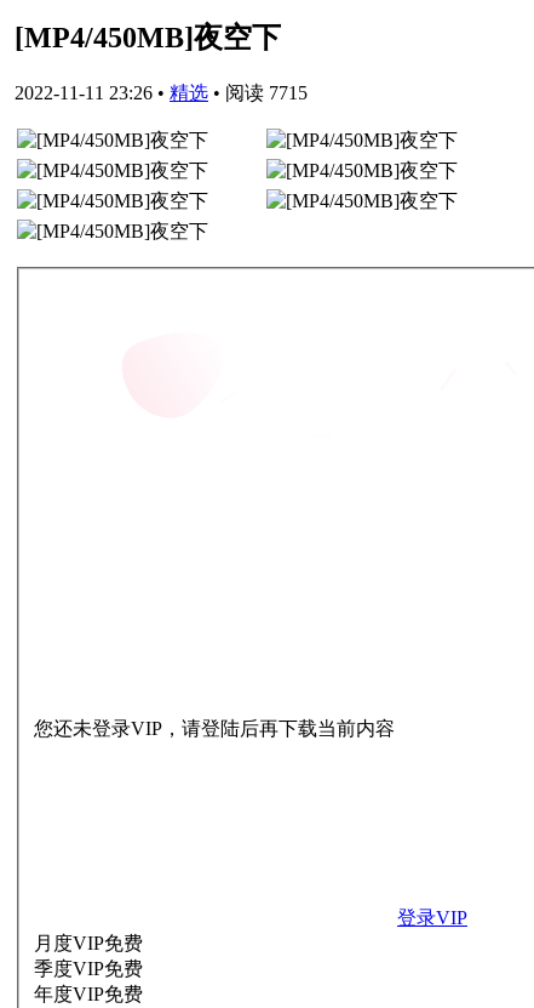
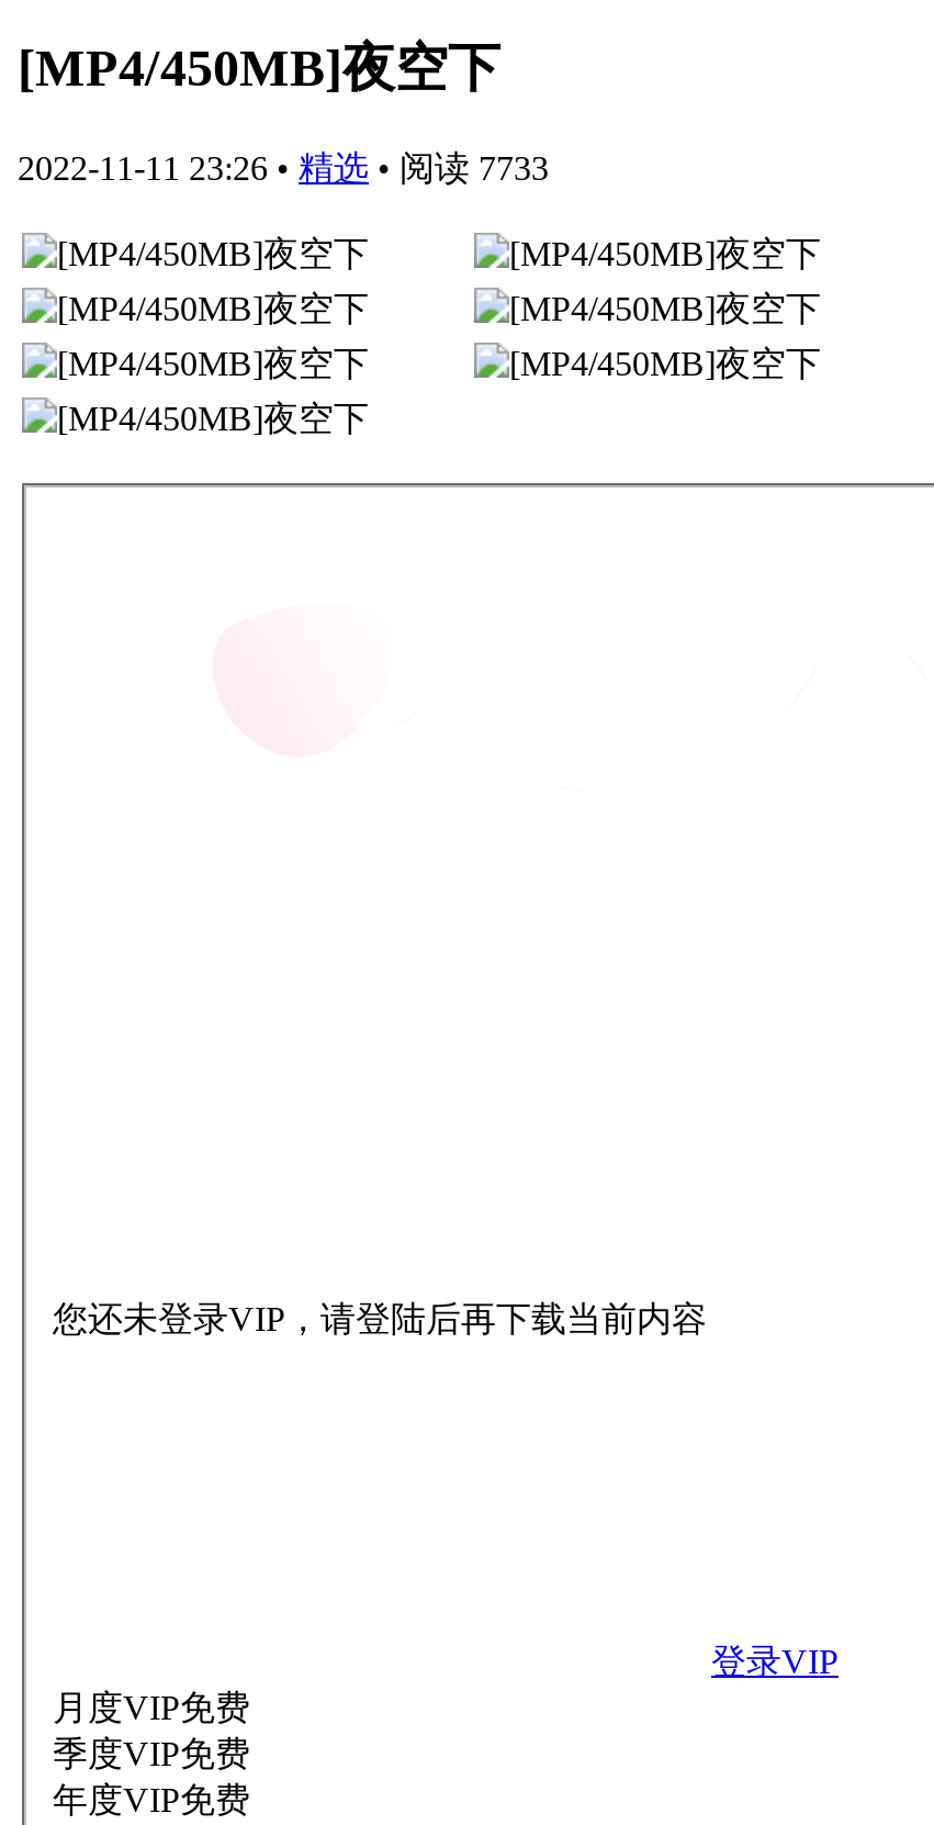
[15,82,308,103] 2022-11-11 23:26 • 精选 • 阅读 7715 -> [18,149,549,186] 2022-11-11 23:26 • 精选 • 阅读 7733

